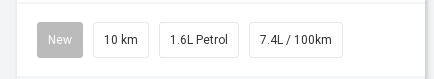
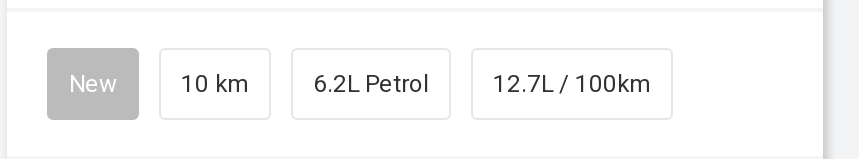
[170,33,332,47] 1.6L Petrol | 7.4L / 100km -> [313,70,651,98] 6.2L Petrol | 12.7L / 100km

